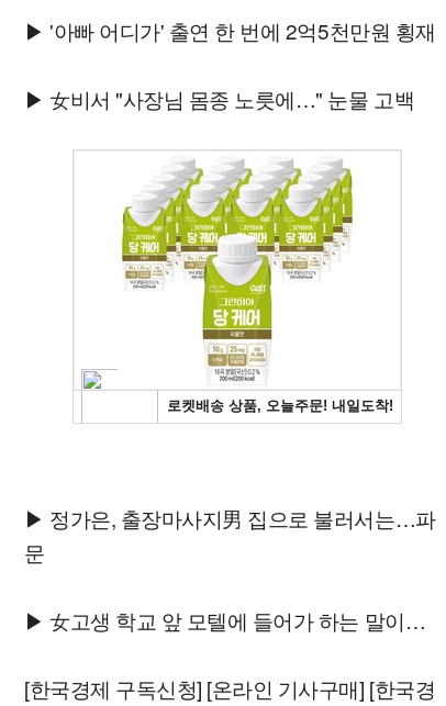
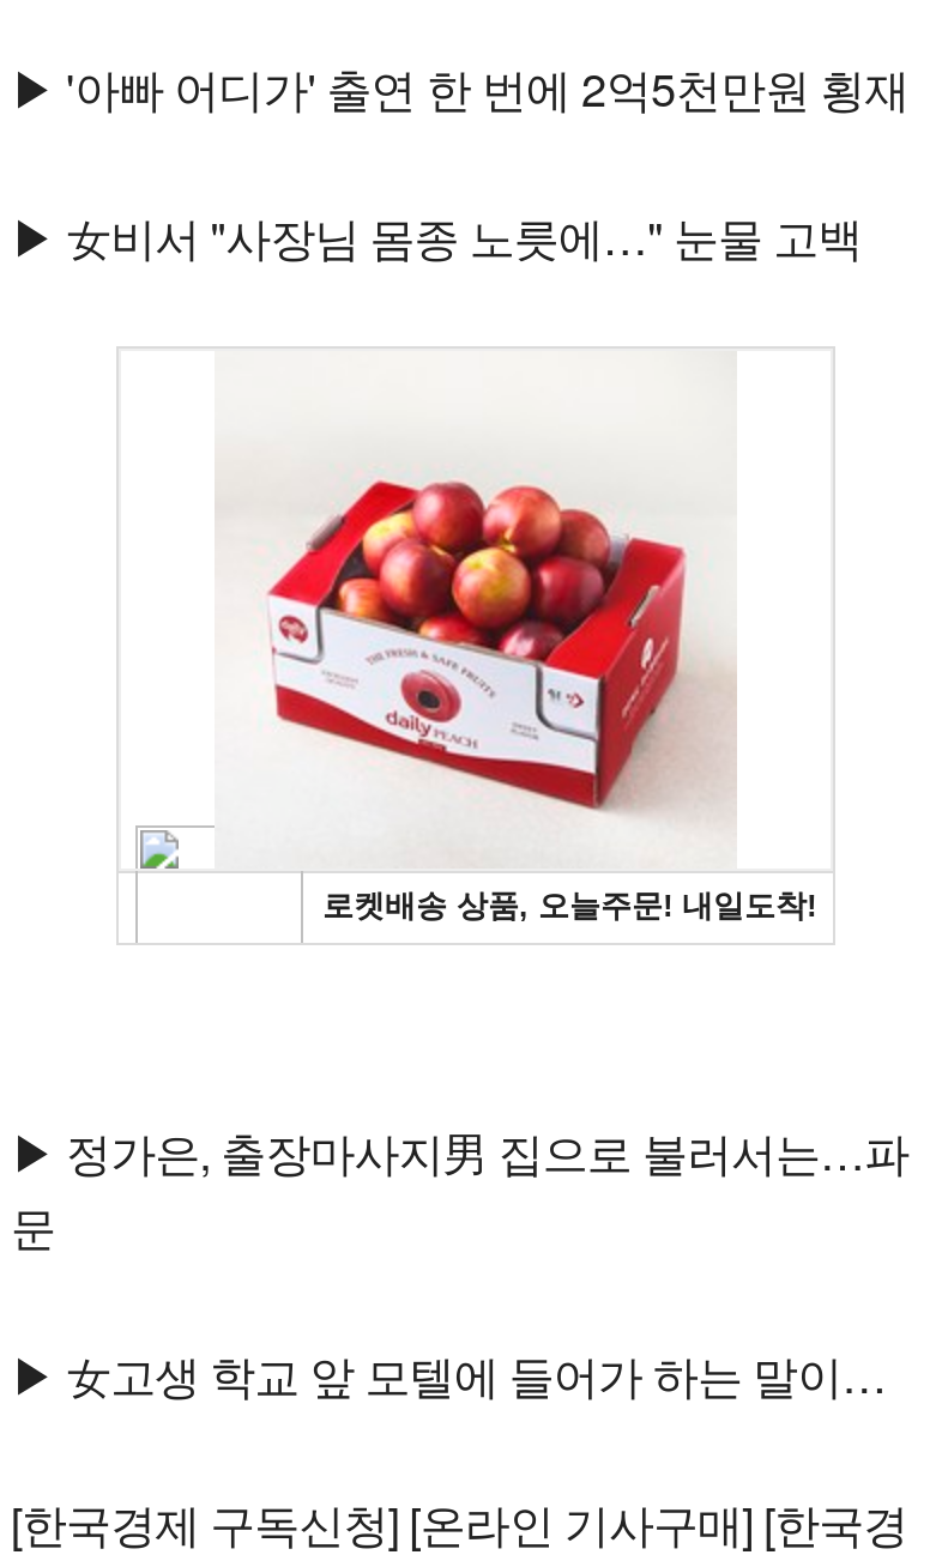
[120,160,356,388] [image] -> [224,373,737,849] [image]

